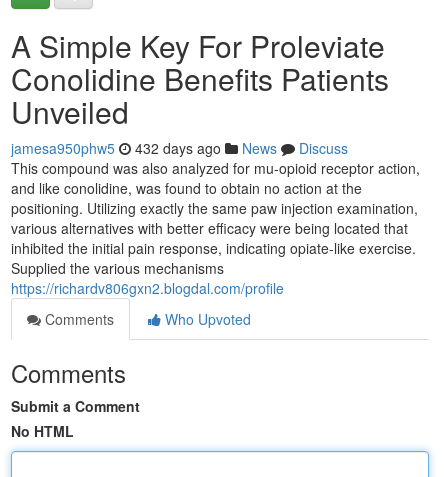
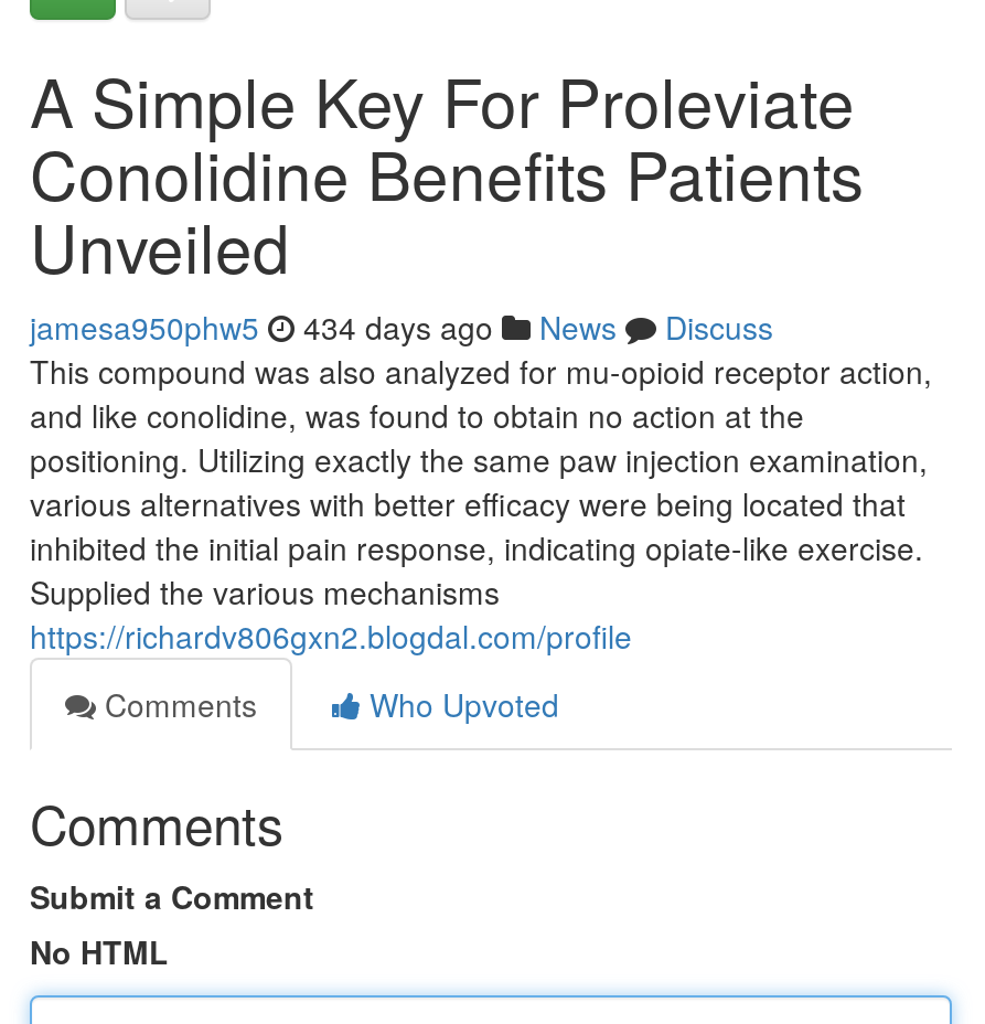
[11,138,348,158] jamesa950phw5 432 days ago News Discuss -> [30,305,773,349] jamesa950phw5 434 days ago News Discuss

